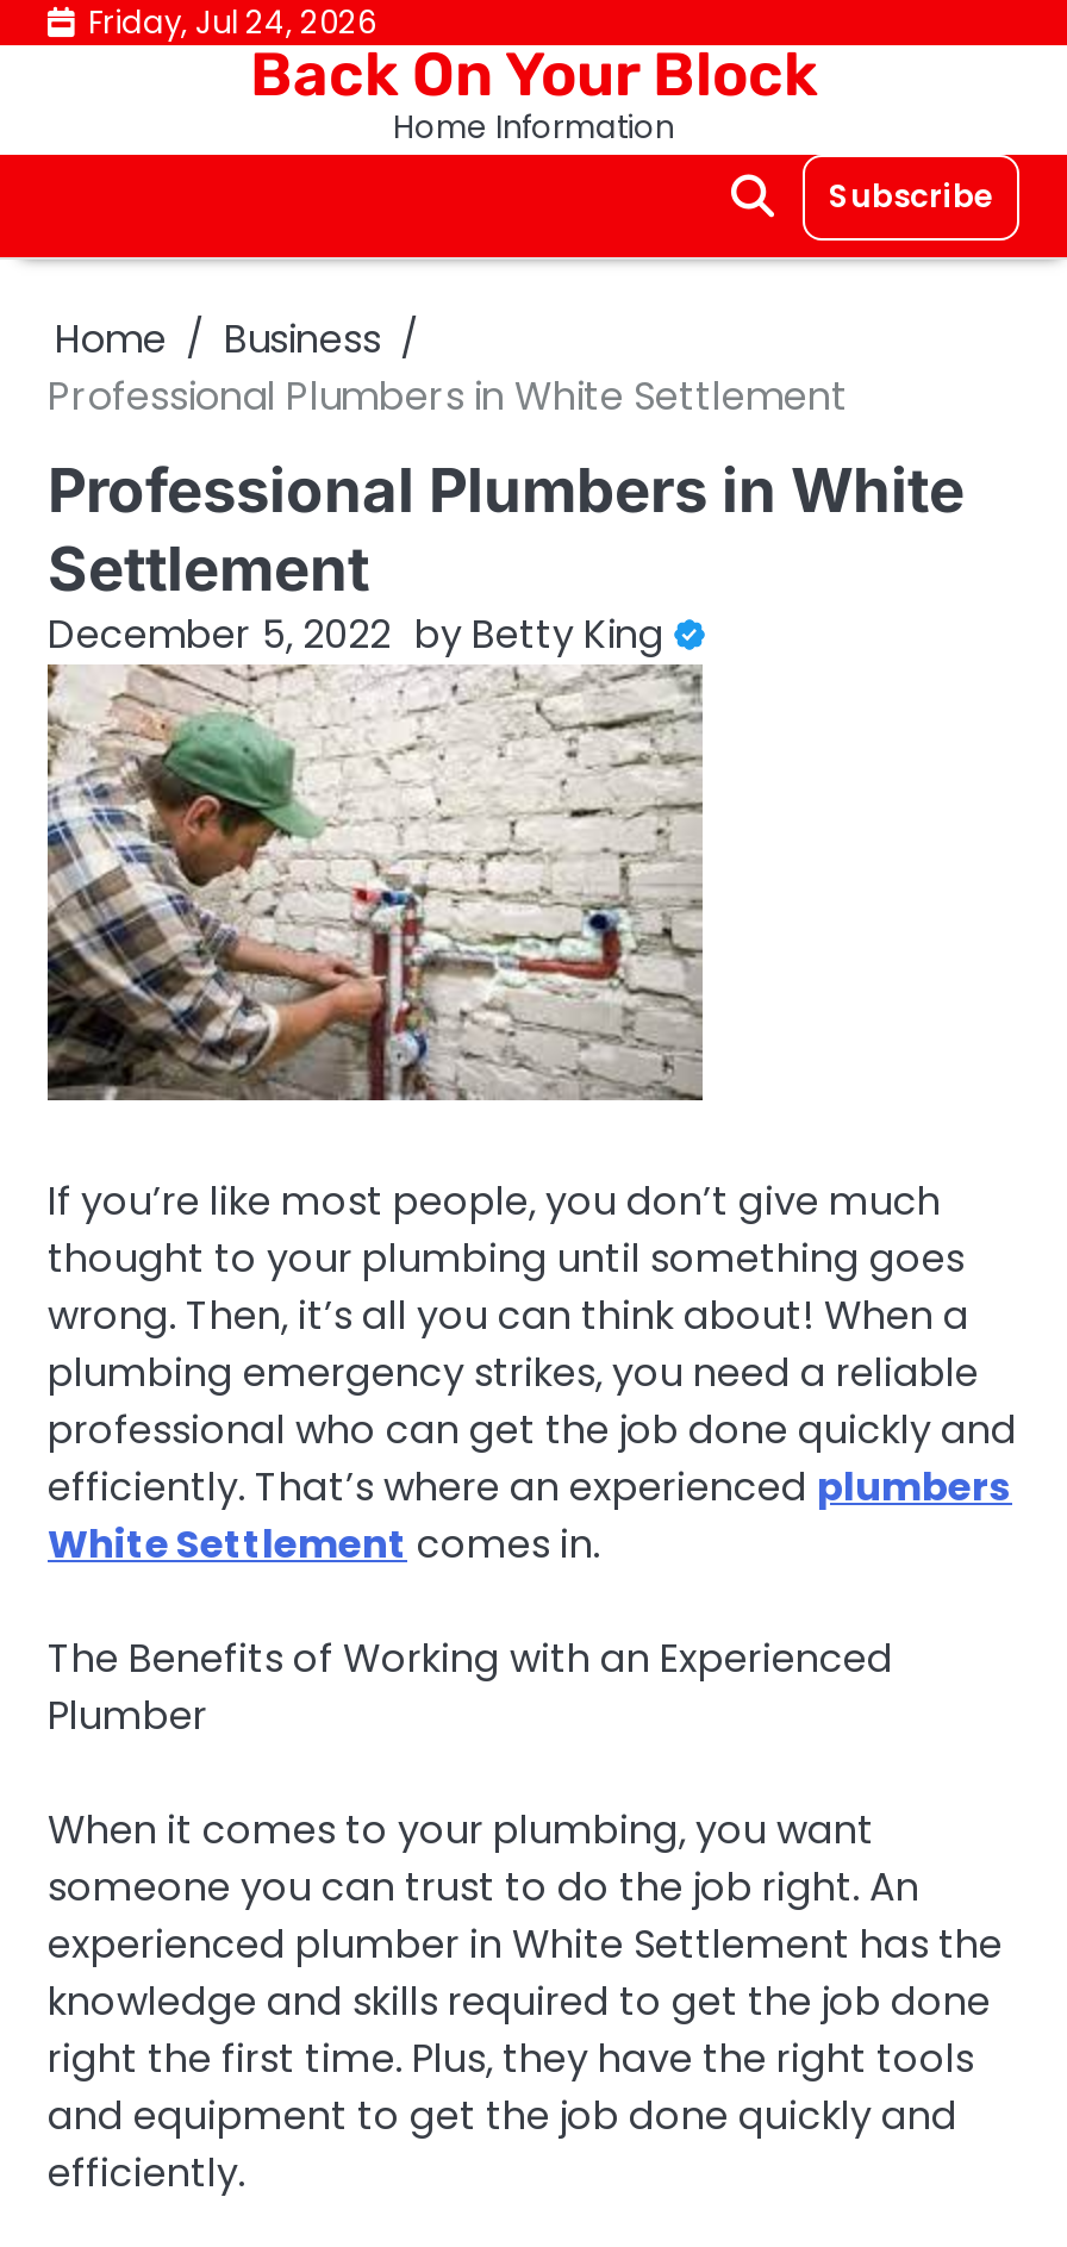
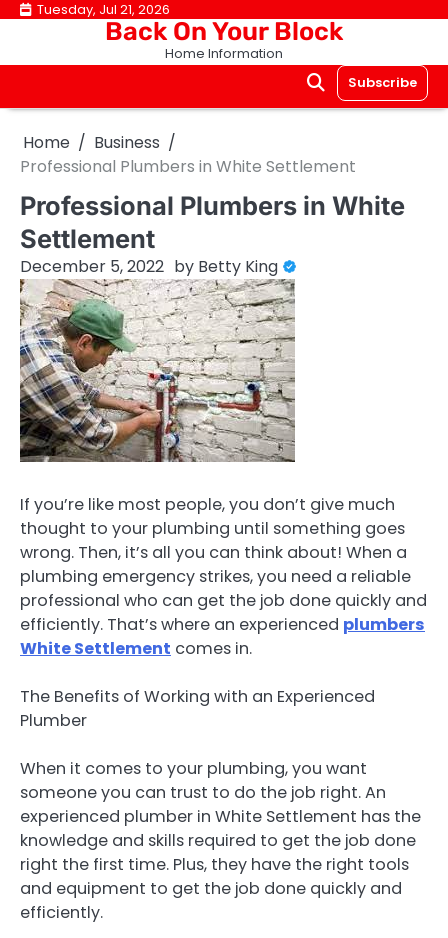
[88,0,376,45] Friday, Jul 24, 2026 -> [37,0,170,19] Tuesday, Jul 21, 2026

